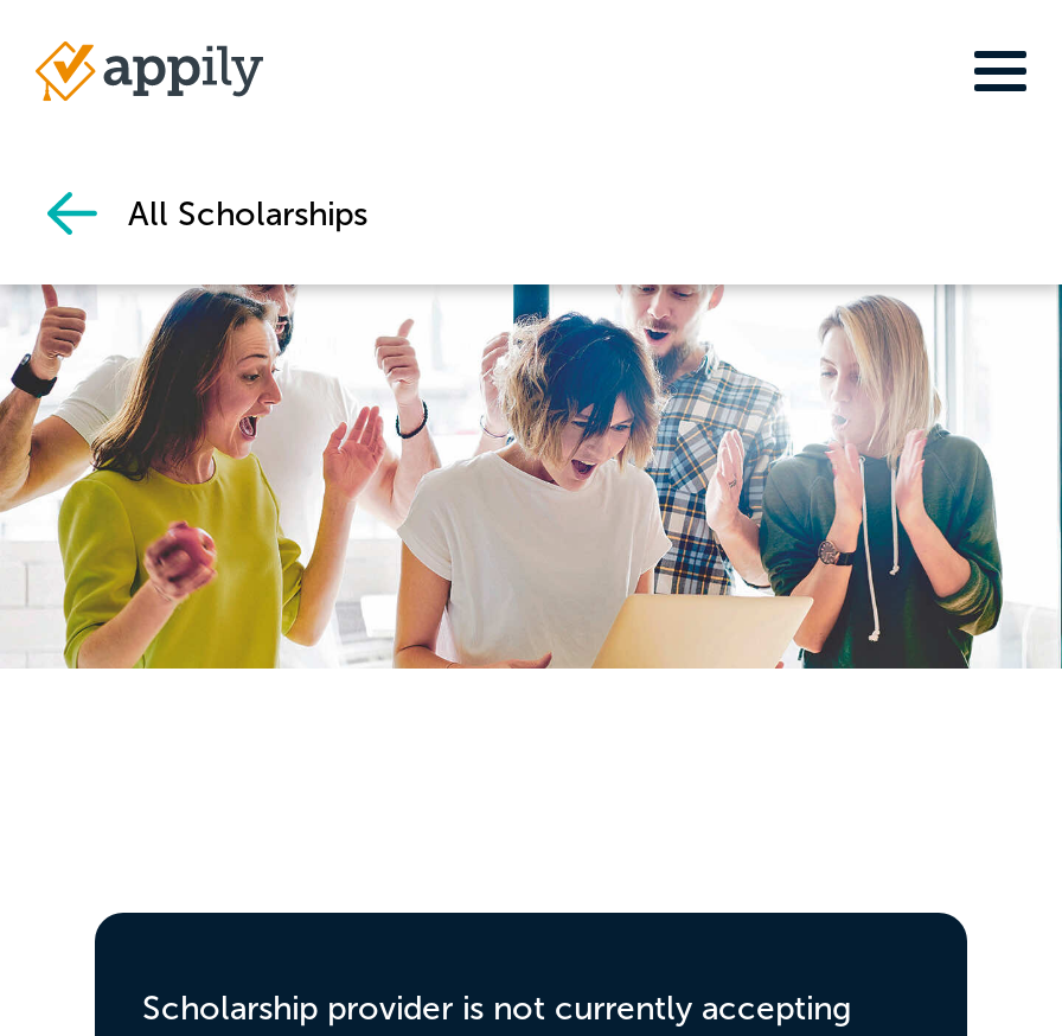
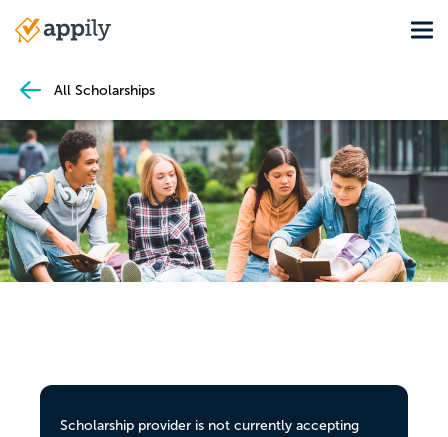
[7,282,1055,671] [image] -> [3,119,445,283] [image]

